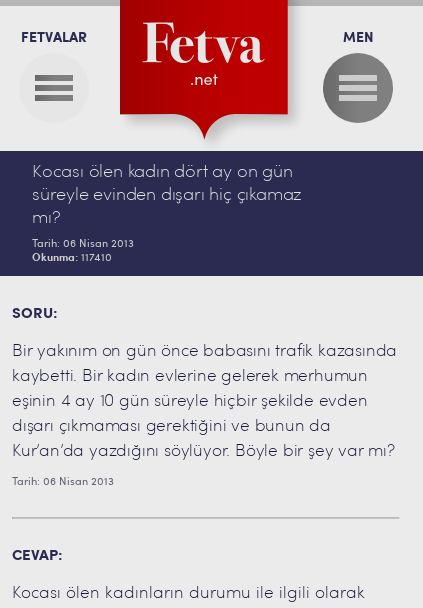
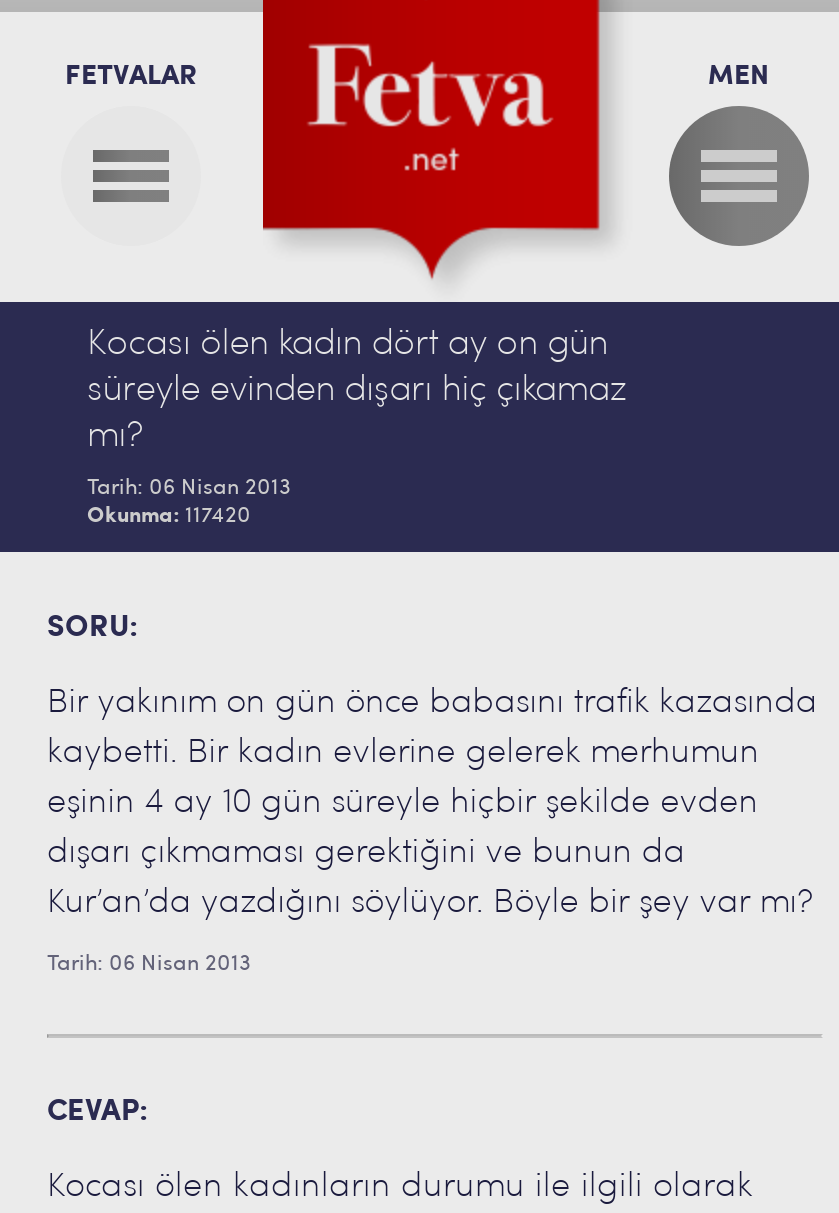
[32,253,112,264] Okunma: 117410 -> [87,506,251,528] Okunma: 117420

